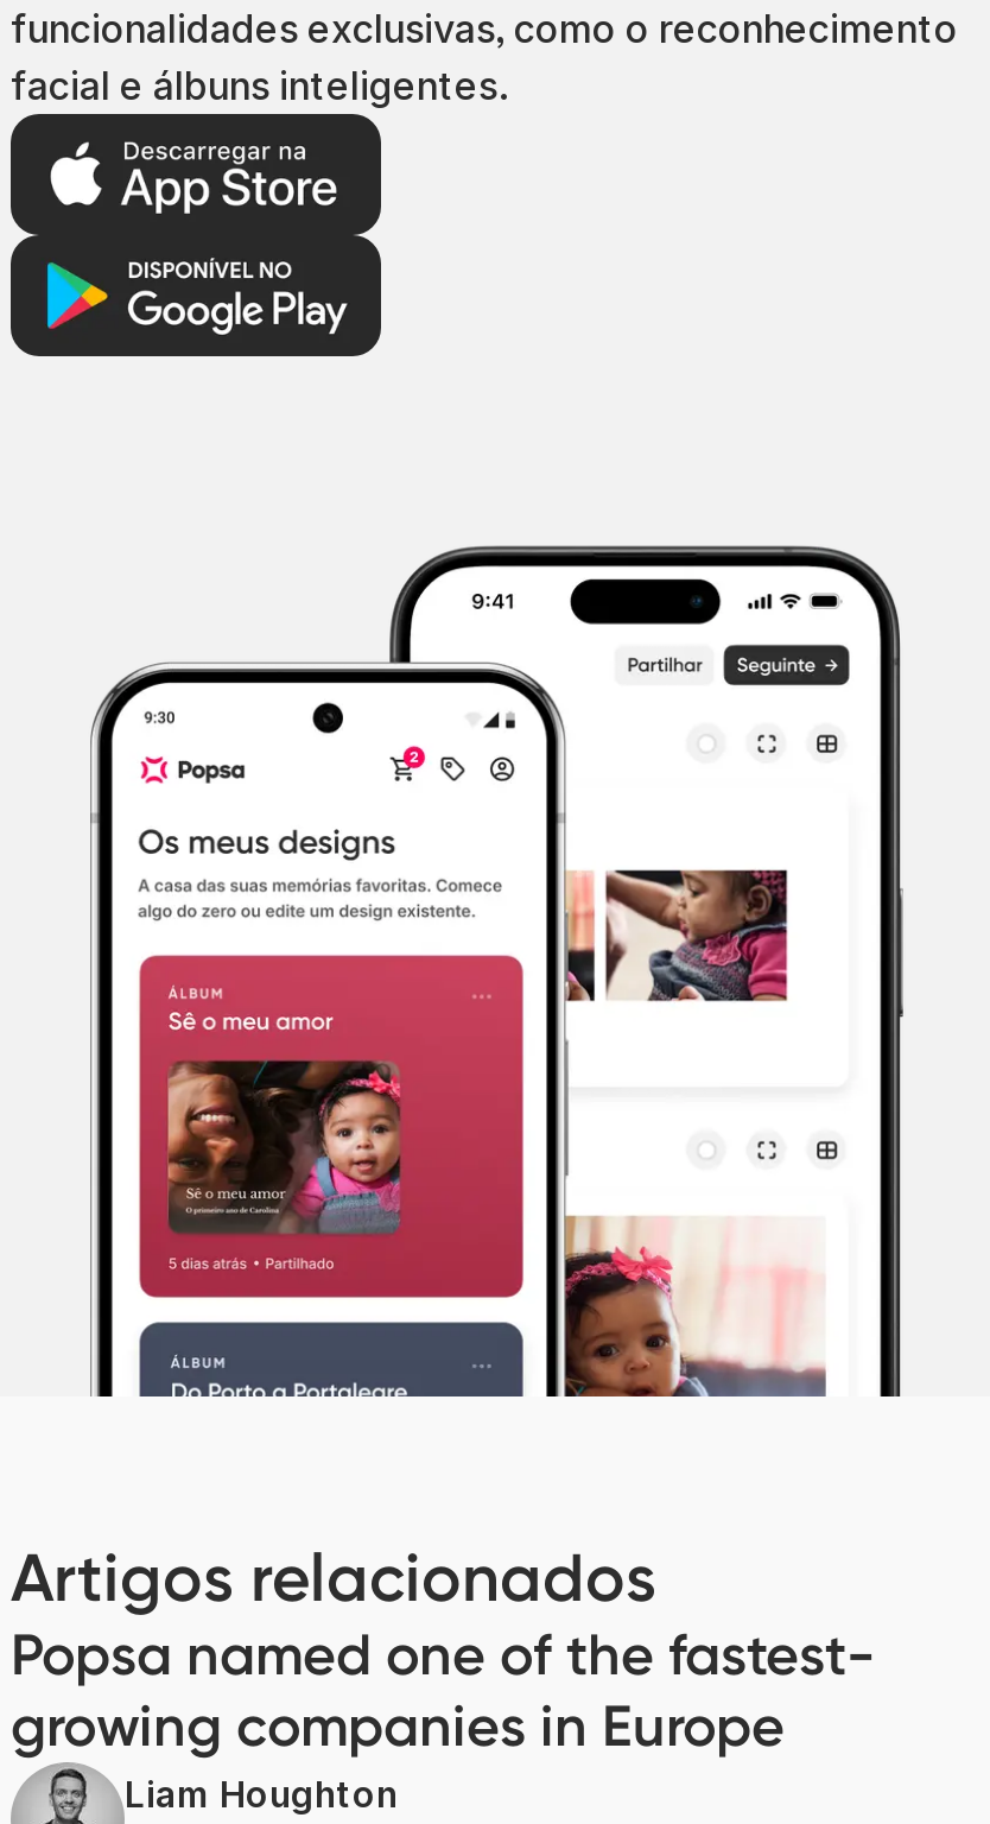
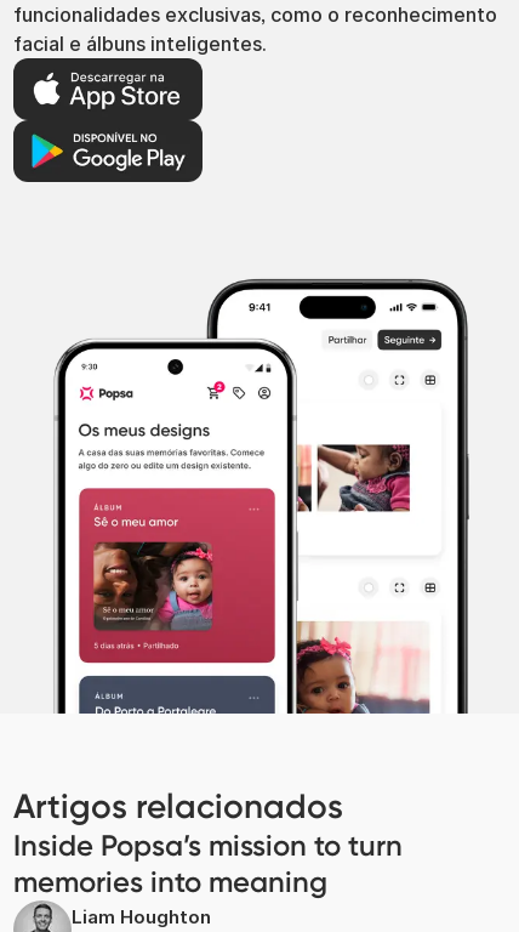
[11,1620,875,1760] Popsa named one of the fastest- | growing companies in Europe -> [13,828,403,899] Inside Popsa’s mission to turn | memories into meaning

